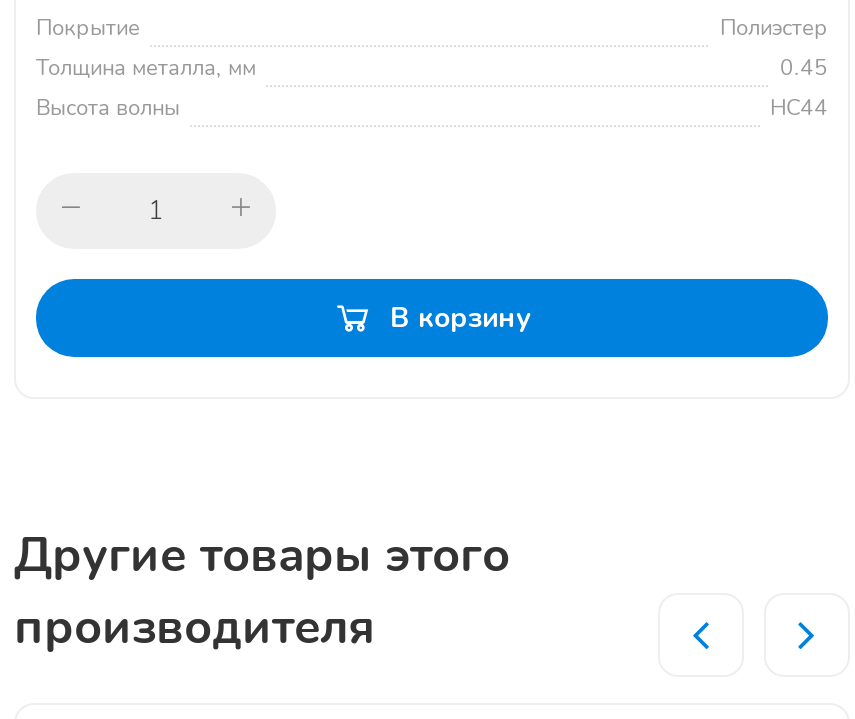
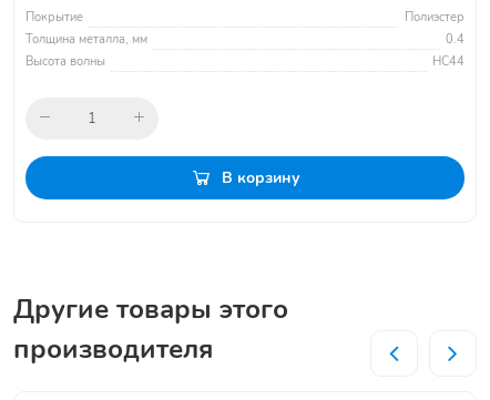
[780,53,828,83] 0.45 -> [446,31,465,48] 0.4

